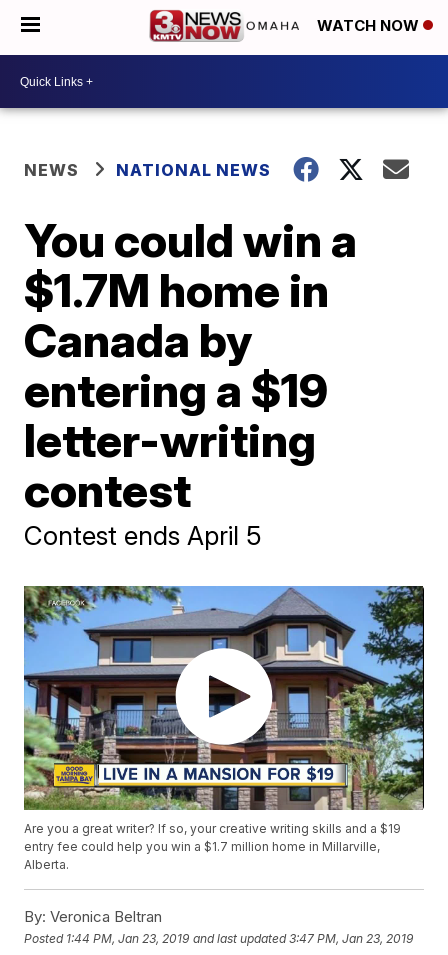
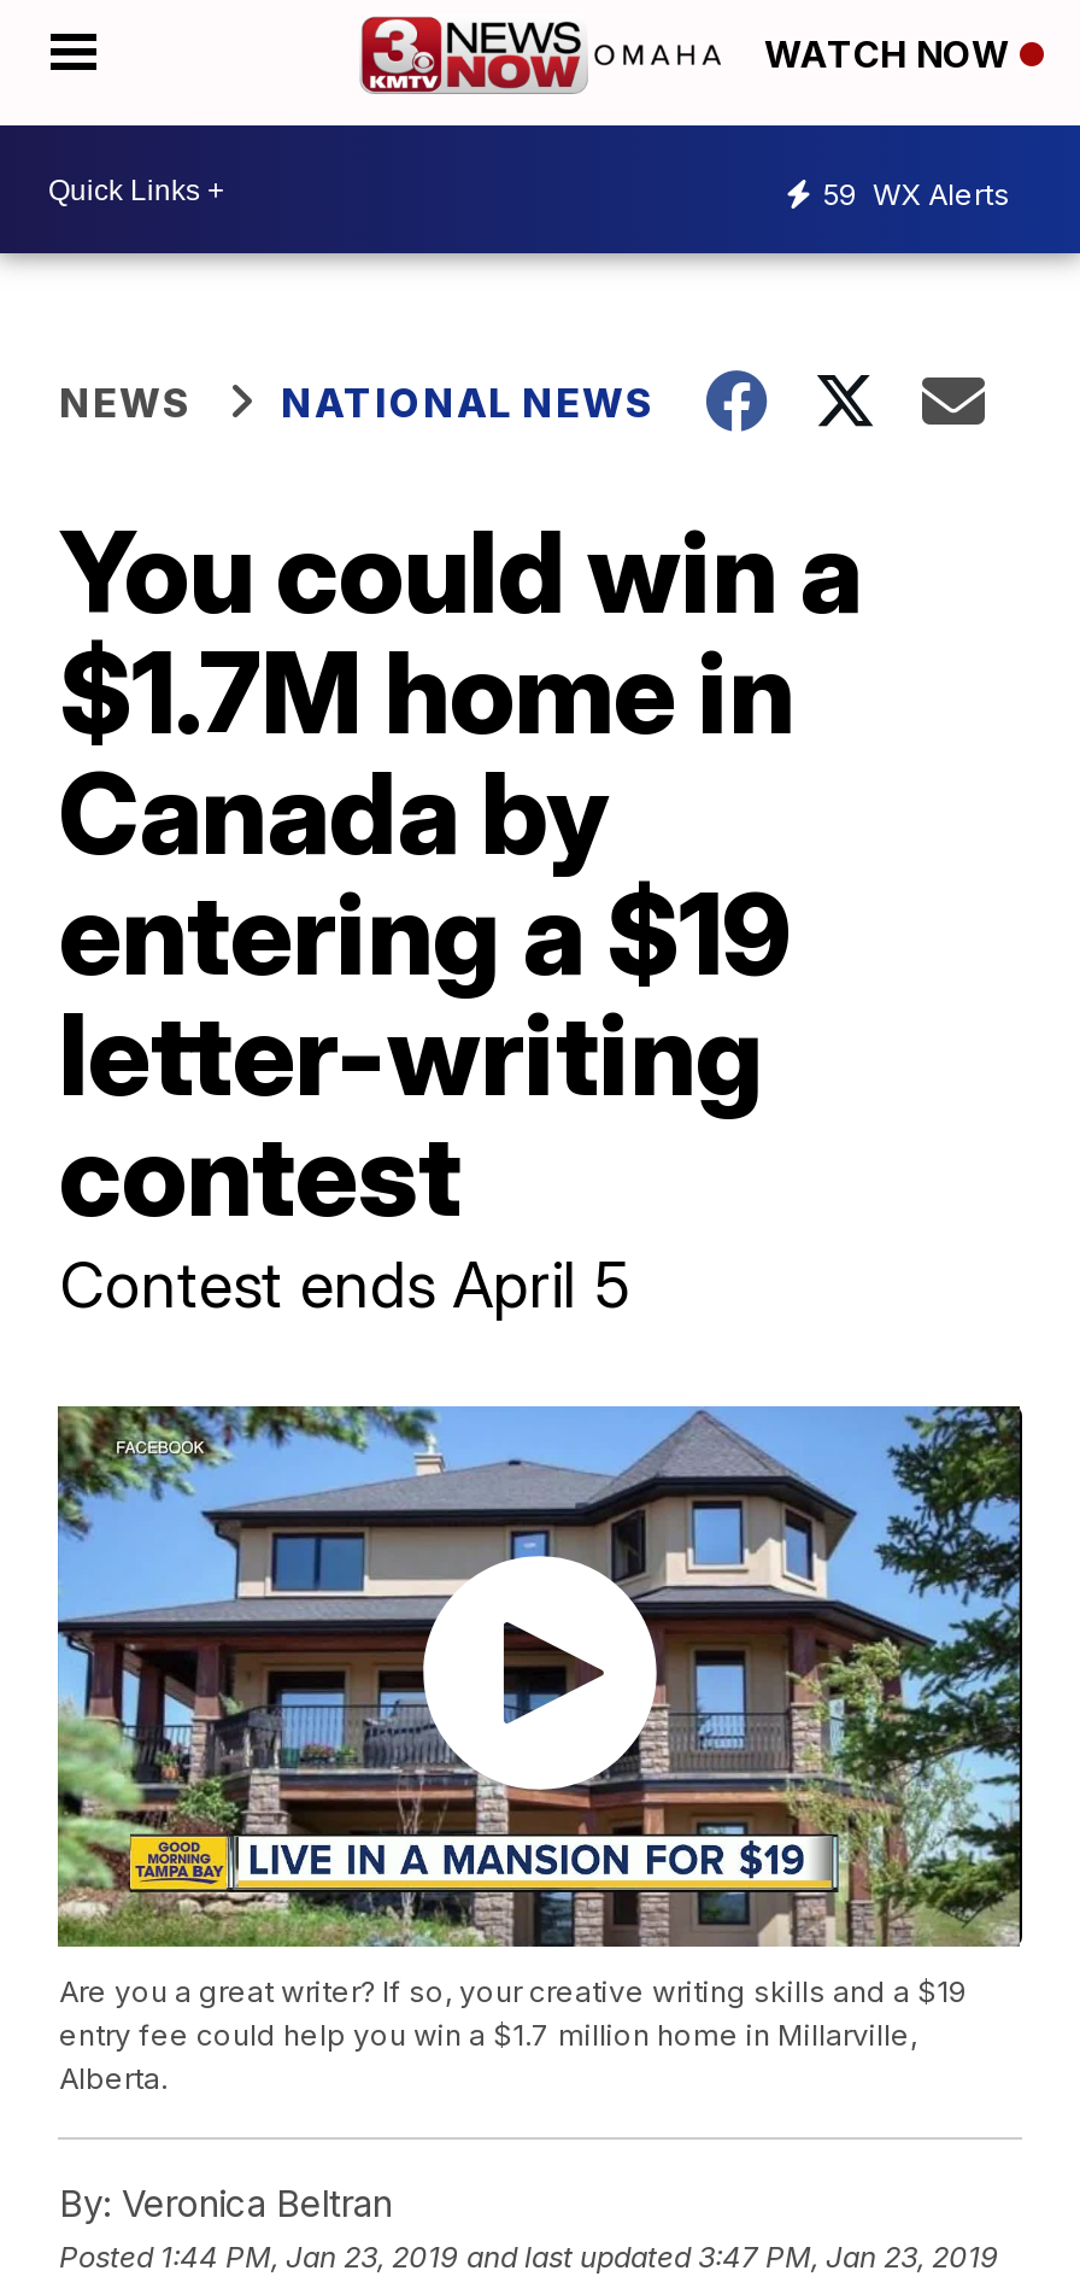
none -> [822,175,1010,211] 59 WX Alerts

